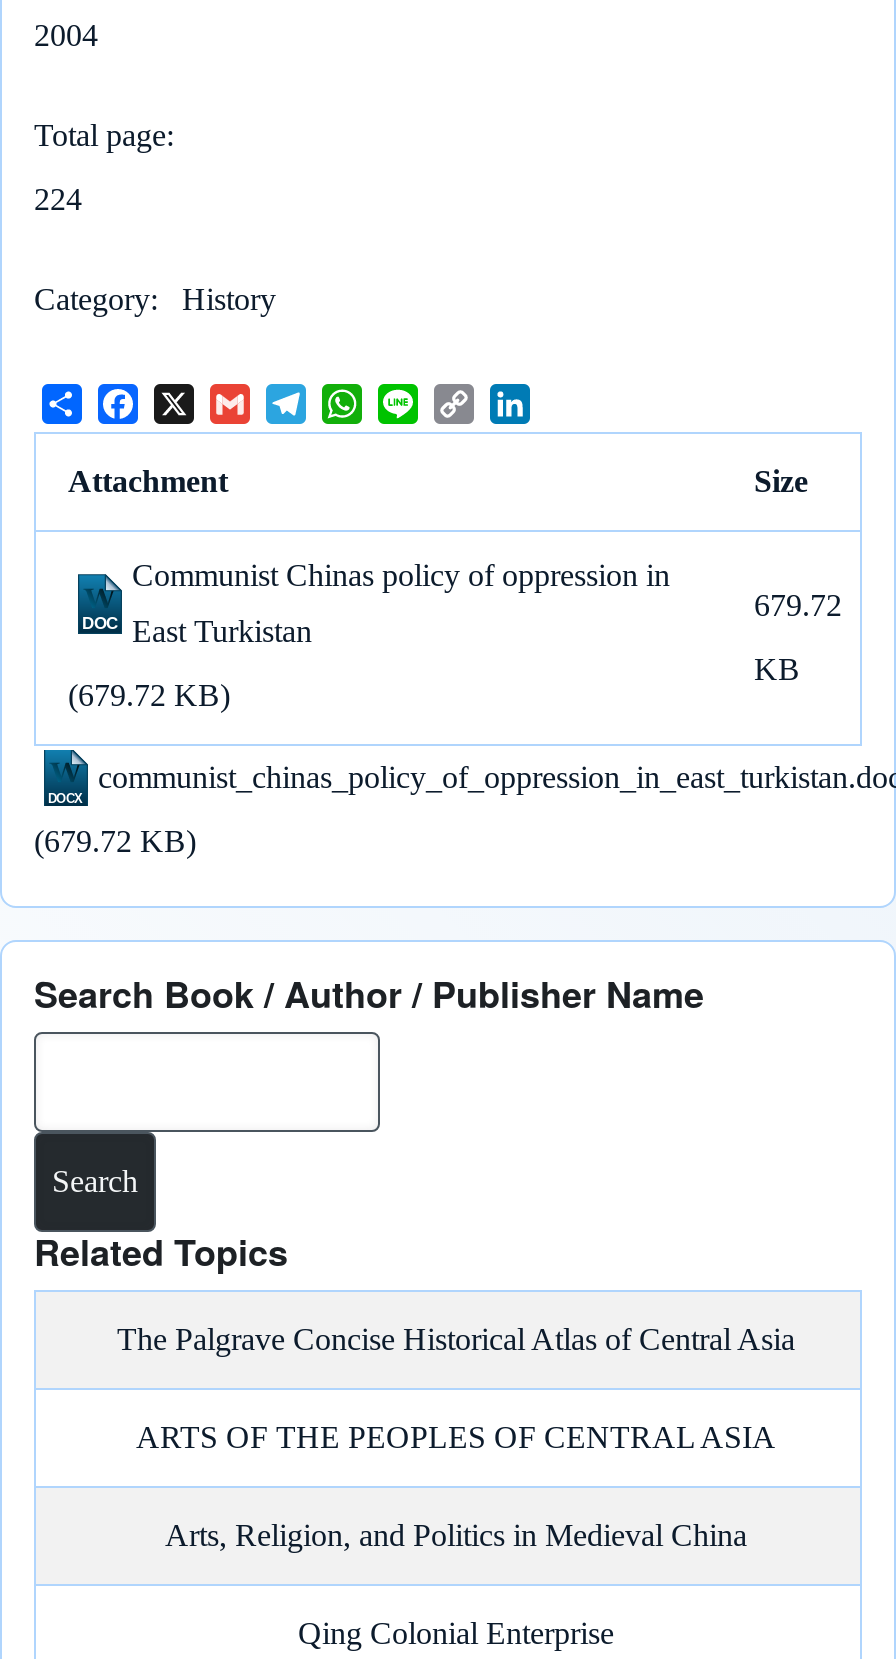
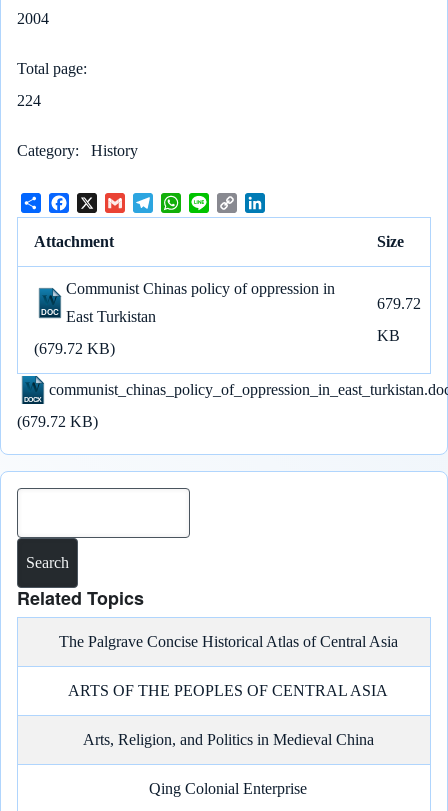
[34,967,704,1019] Search Book / Author / Publisher Name -> none

